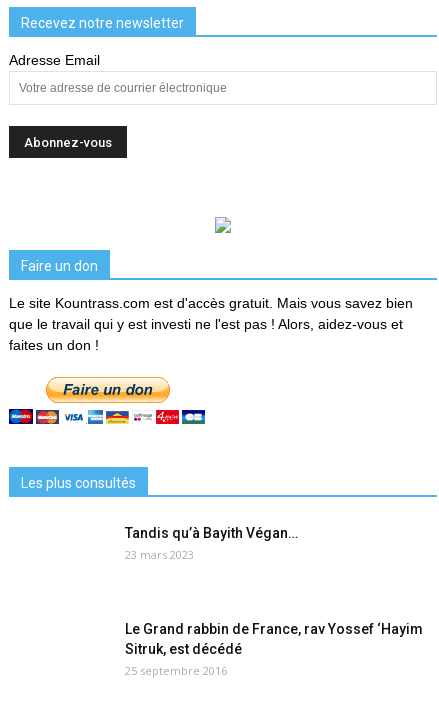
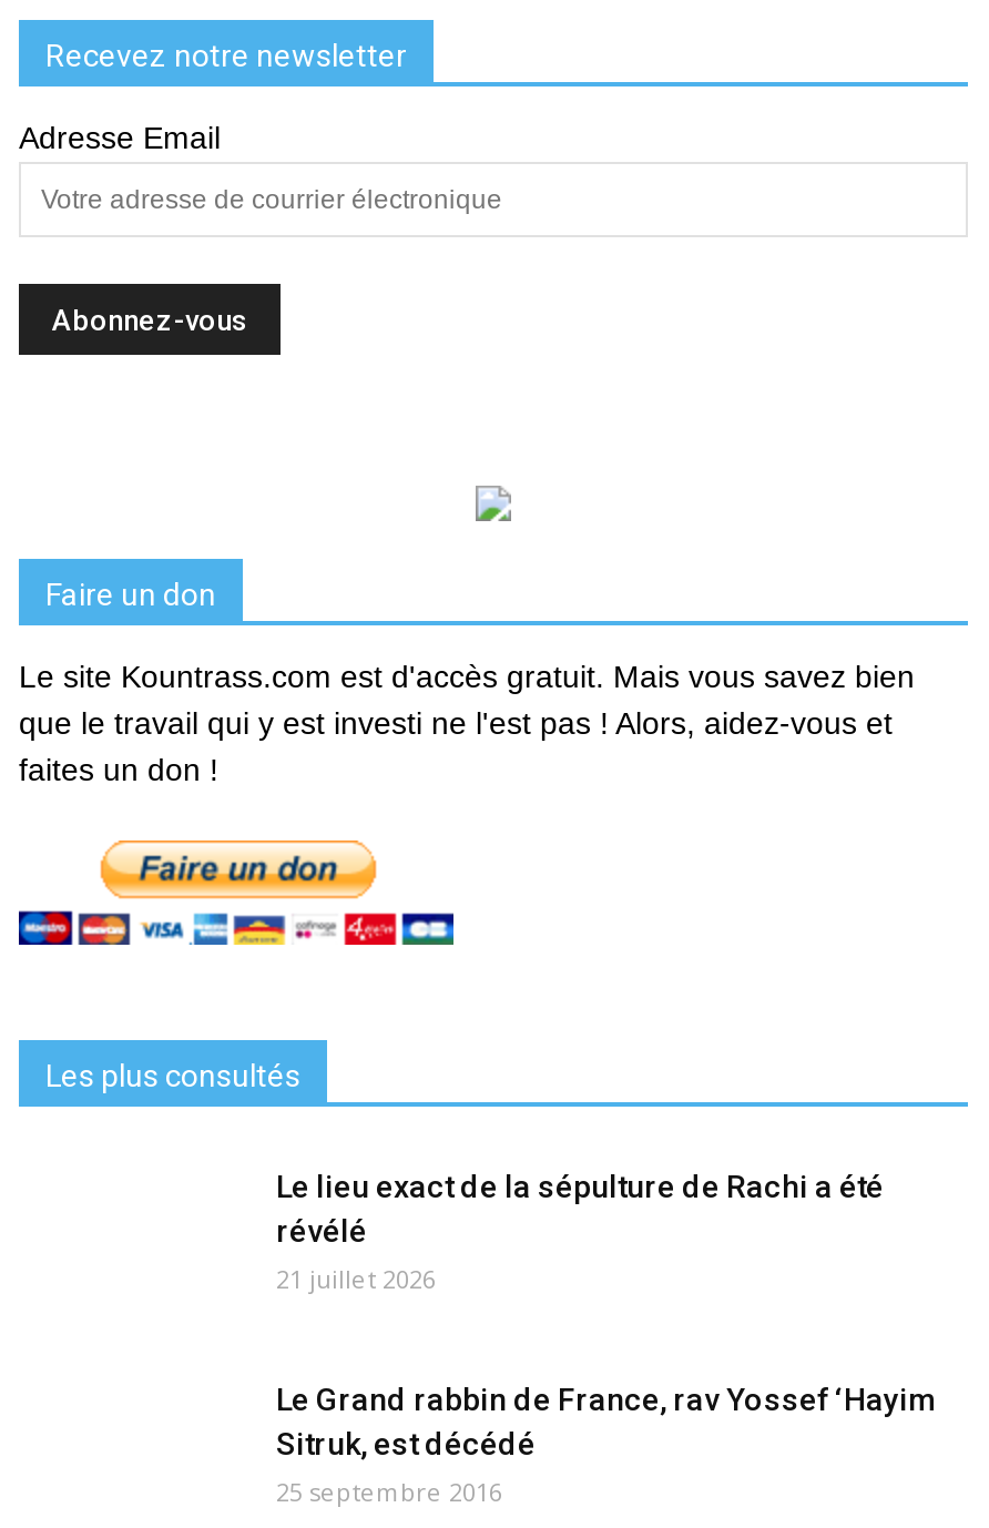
[125,525,298,562] Tandis qu’à Bayith Végan… | 23 mars 2023 -> [276,1169,884,1295] Le lieu exact de la sépulture de Rachi a été | révélé | 21 juillet 2026

